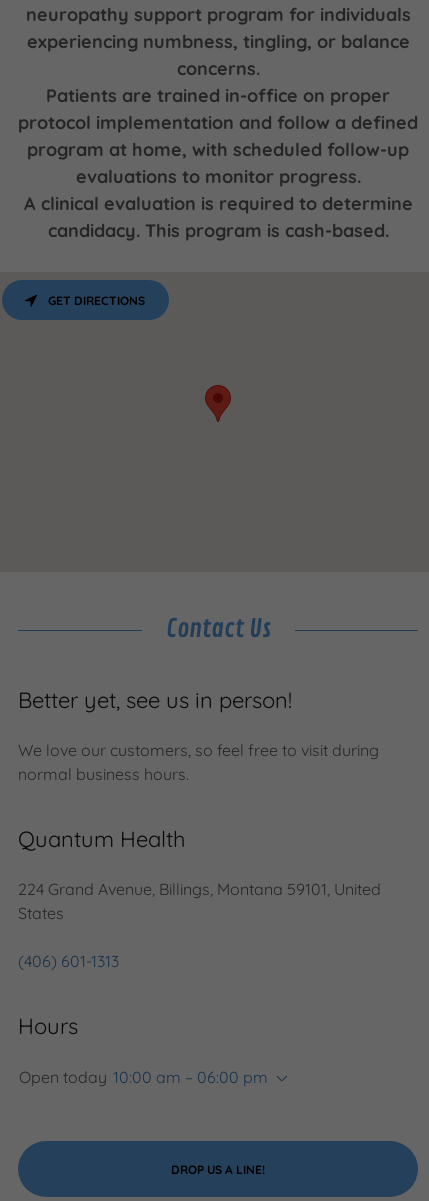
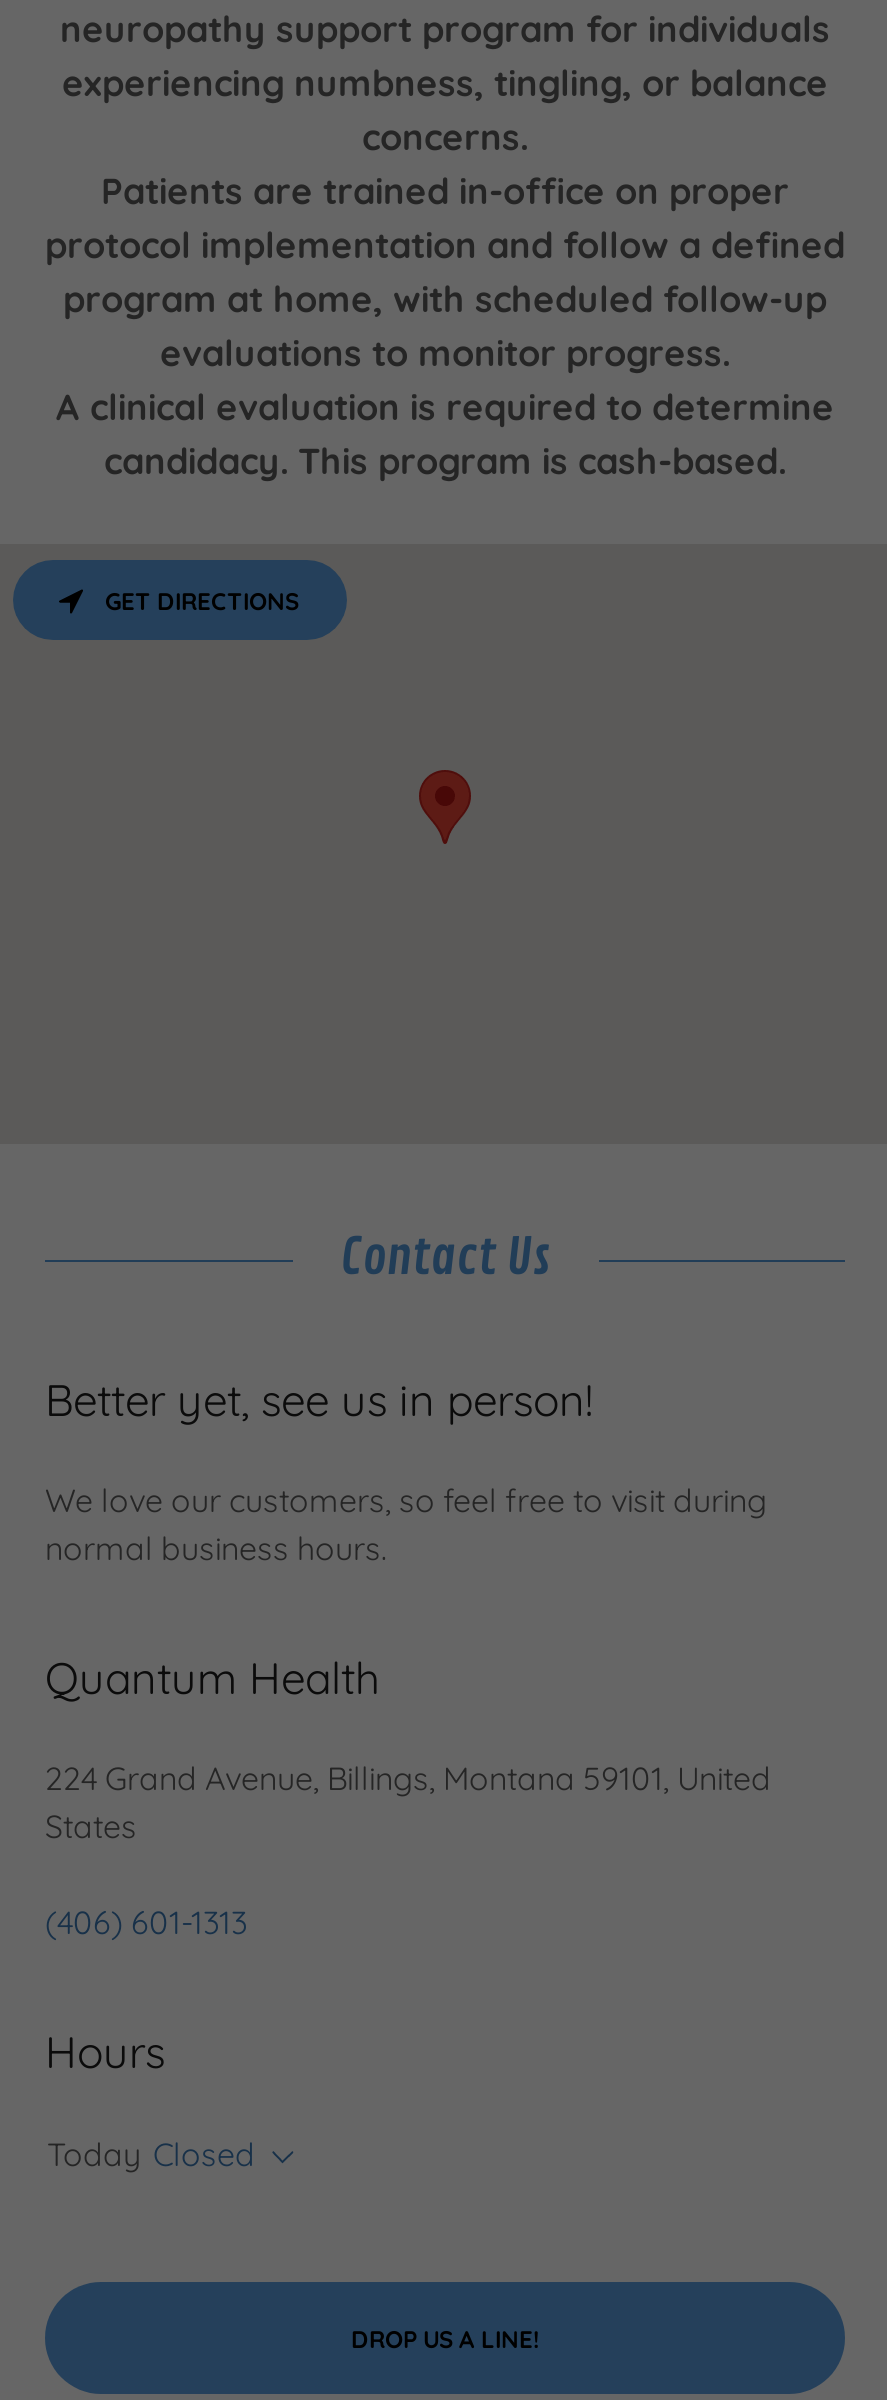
[19,1067,268,1087] Open today 10:00 am – 06:00 pm -> [47,2134,255,2174] Today Closed

